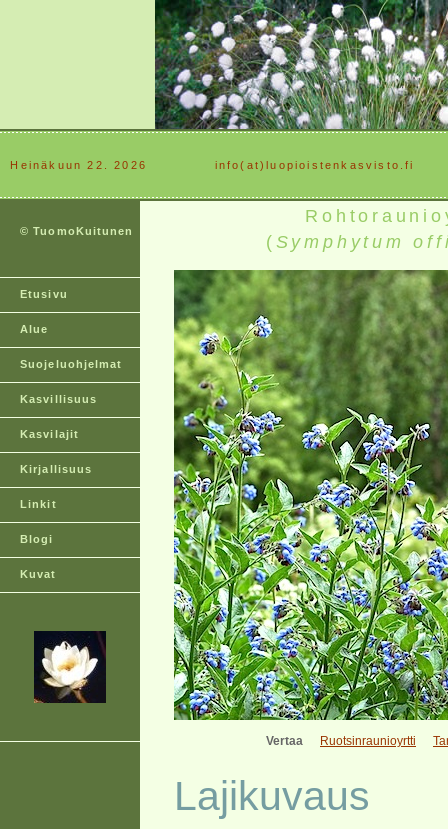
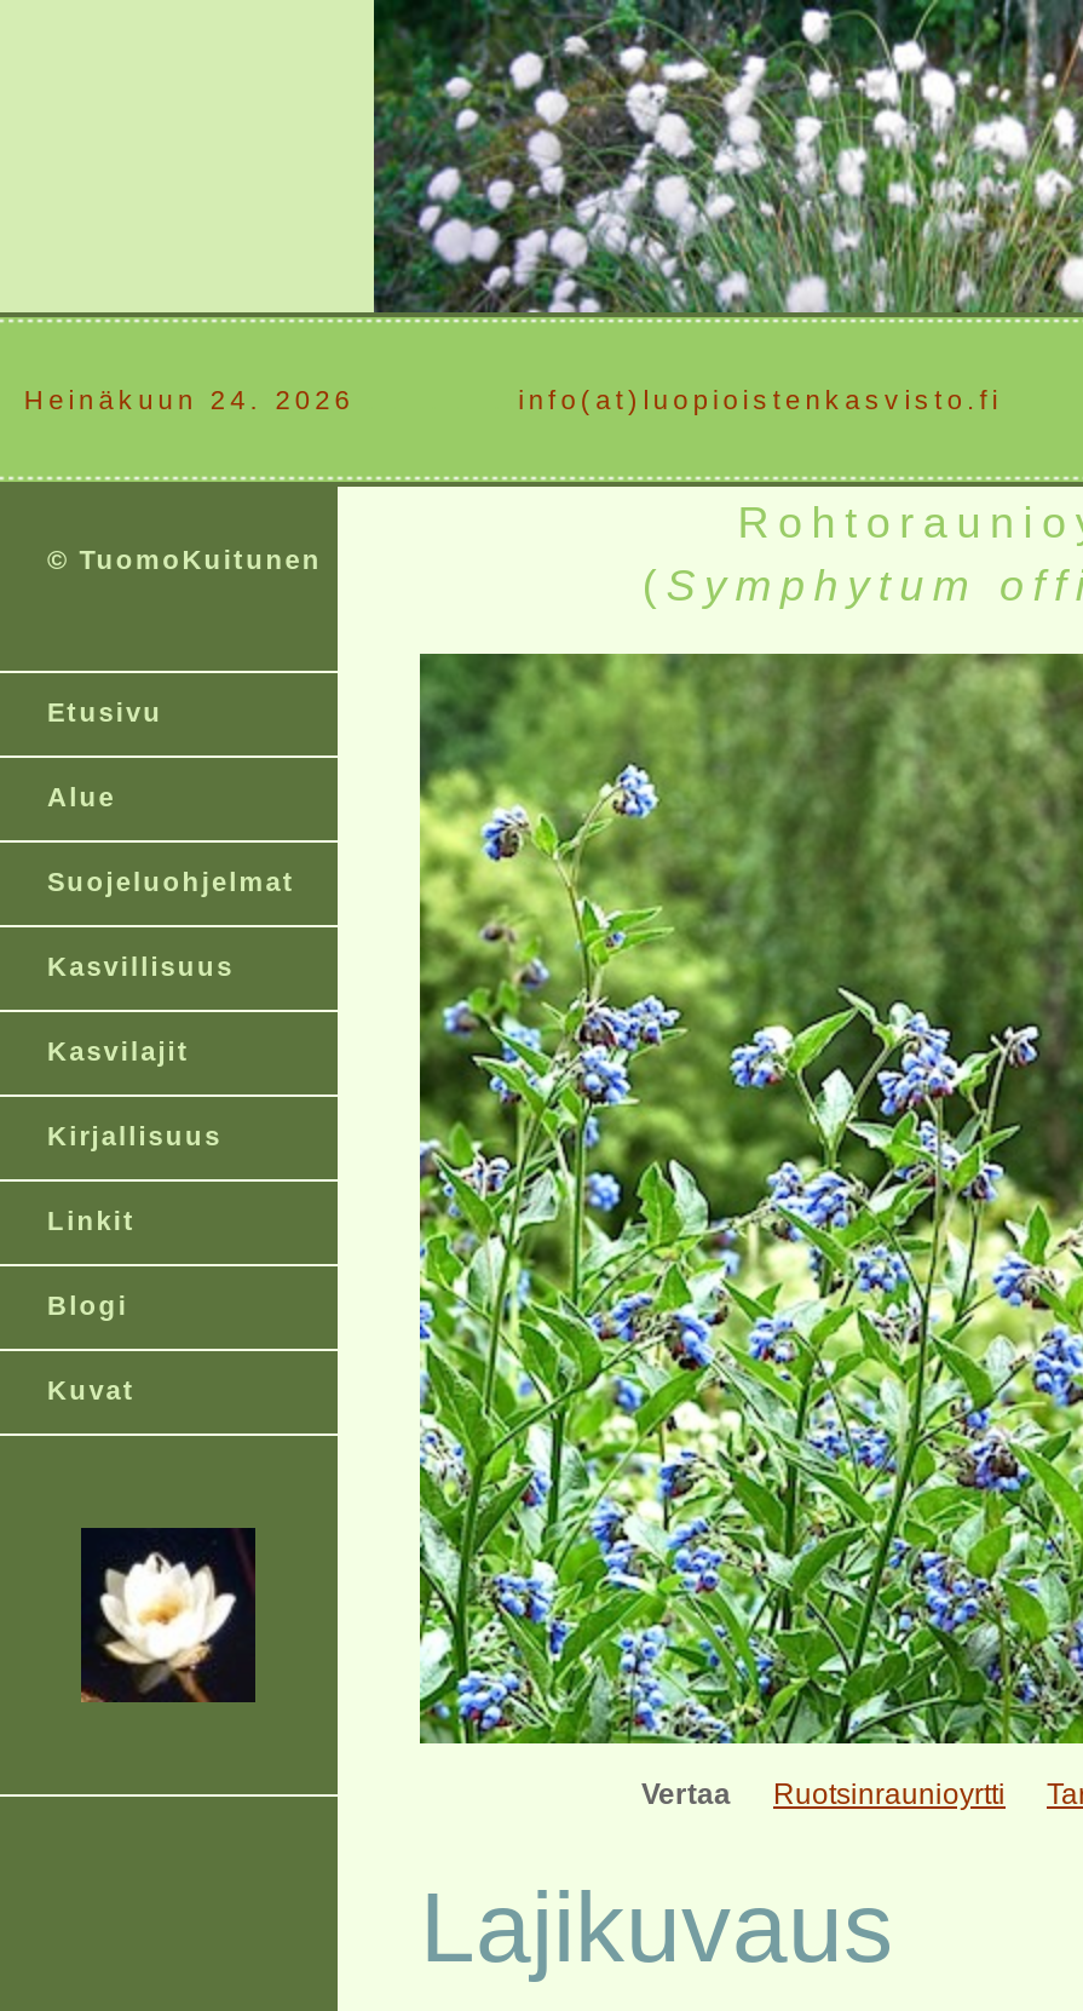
[10,159,415,171] Heinäkuun 22. 2026............ info(at)luopioistenkasvisto.fi -> [24,385,1002,414] Heinäkuun 24. 2026............ info(at)luopioistenkasvisto.fi

